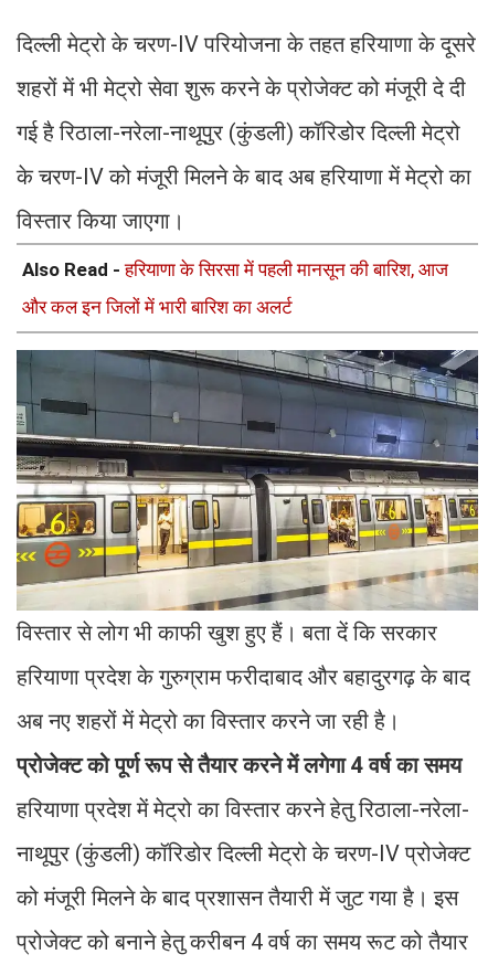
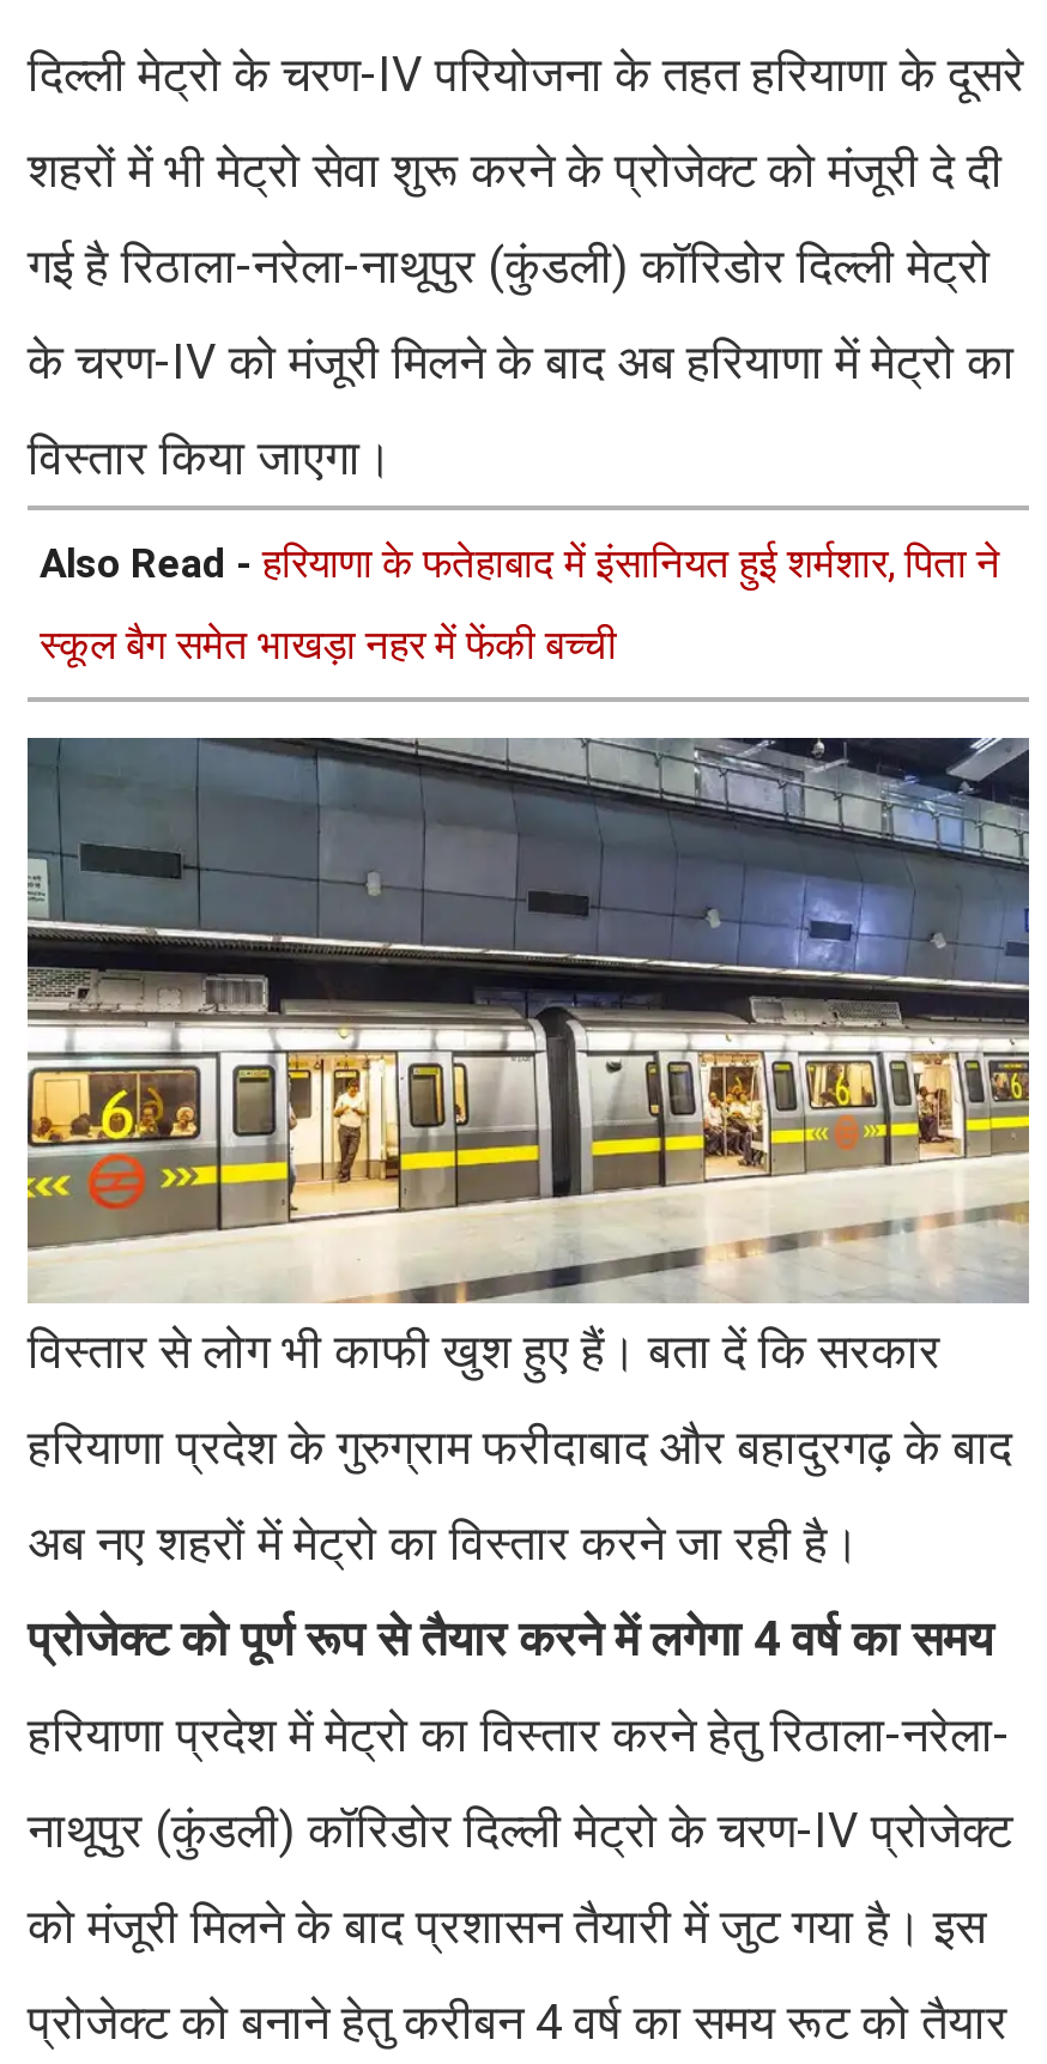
[22,259,448,281] Also Read - हरियाणा के सिरसा में पहली मानसून की बारिश, आज -> [40,540,1000,587] Also Read - हरियाणा के फतेहाबाद में इंसानियत हुई शर्मशार, पिता ने
[22,296,293,318] और कल इन जिलों में भारी बारिश का अलर्ट -> [40,621,617,669] स्कूल बैग समेत भाखड़ा नहर में फेंकी बच्ची

